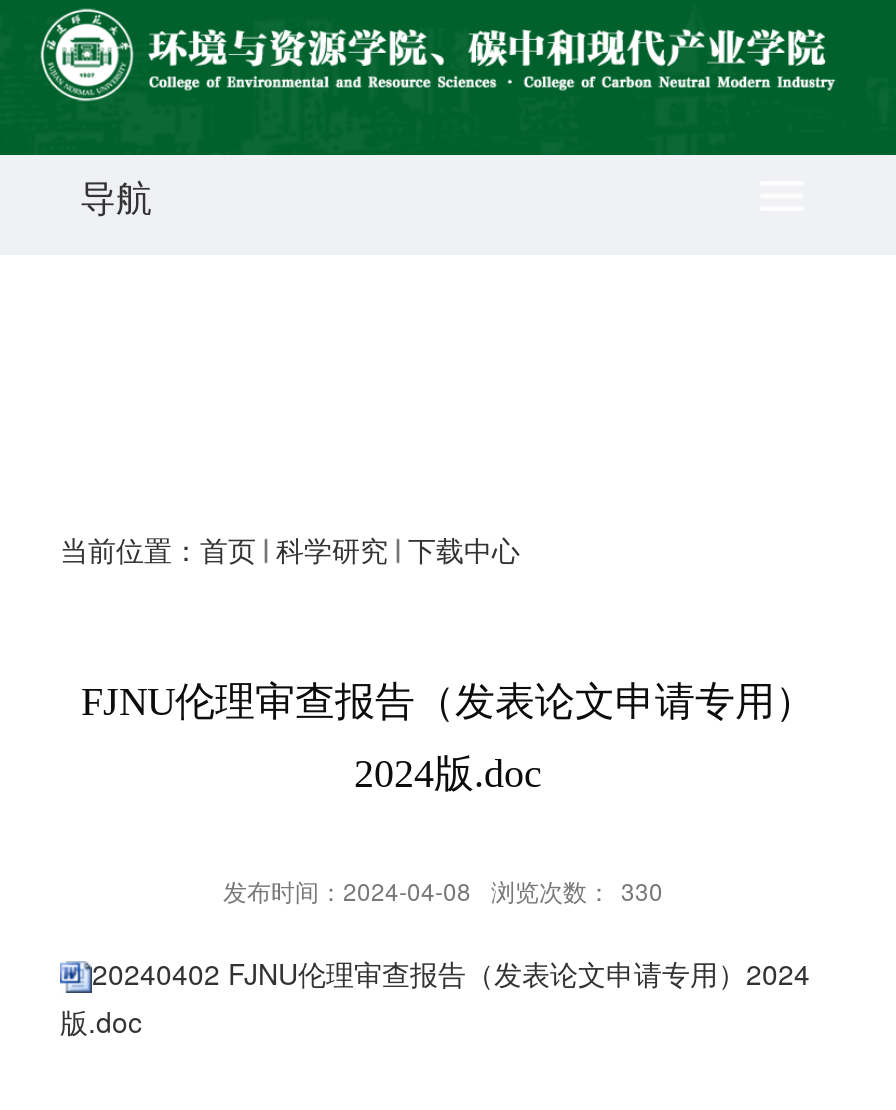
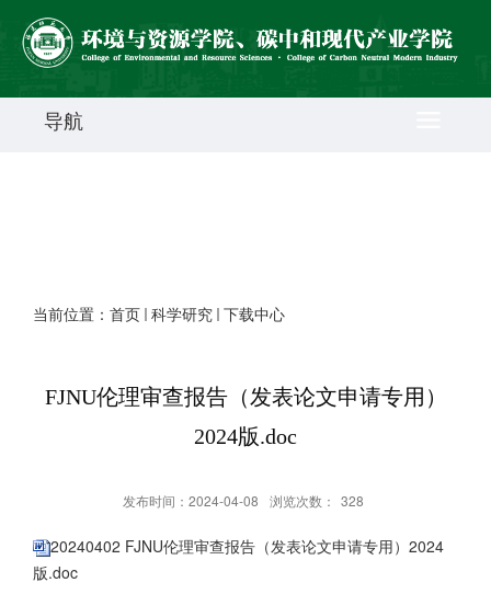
[223,872,663,906] 发布时间：2024-04-08 浏览次数： 330 -> [122,491,363,509] 发布时间：2024-04-08 浏览次数： 328

